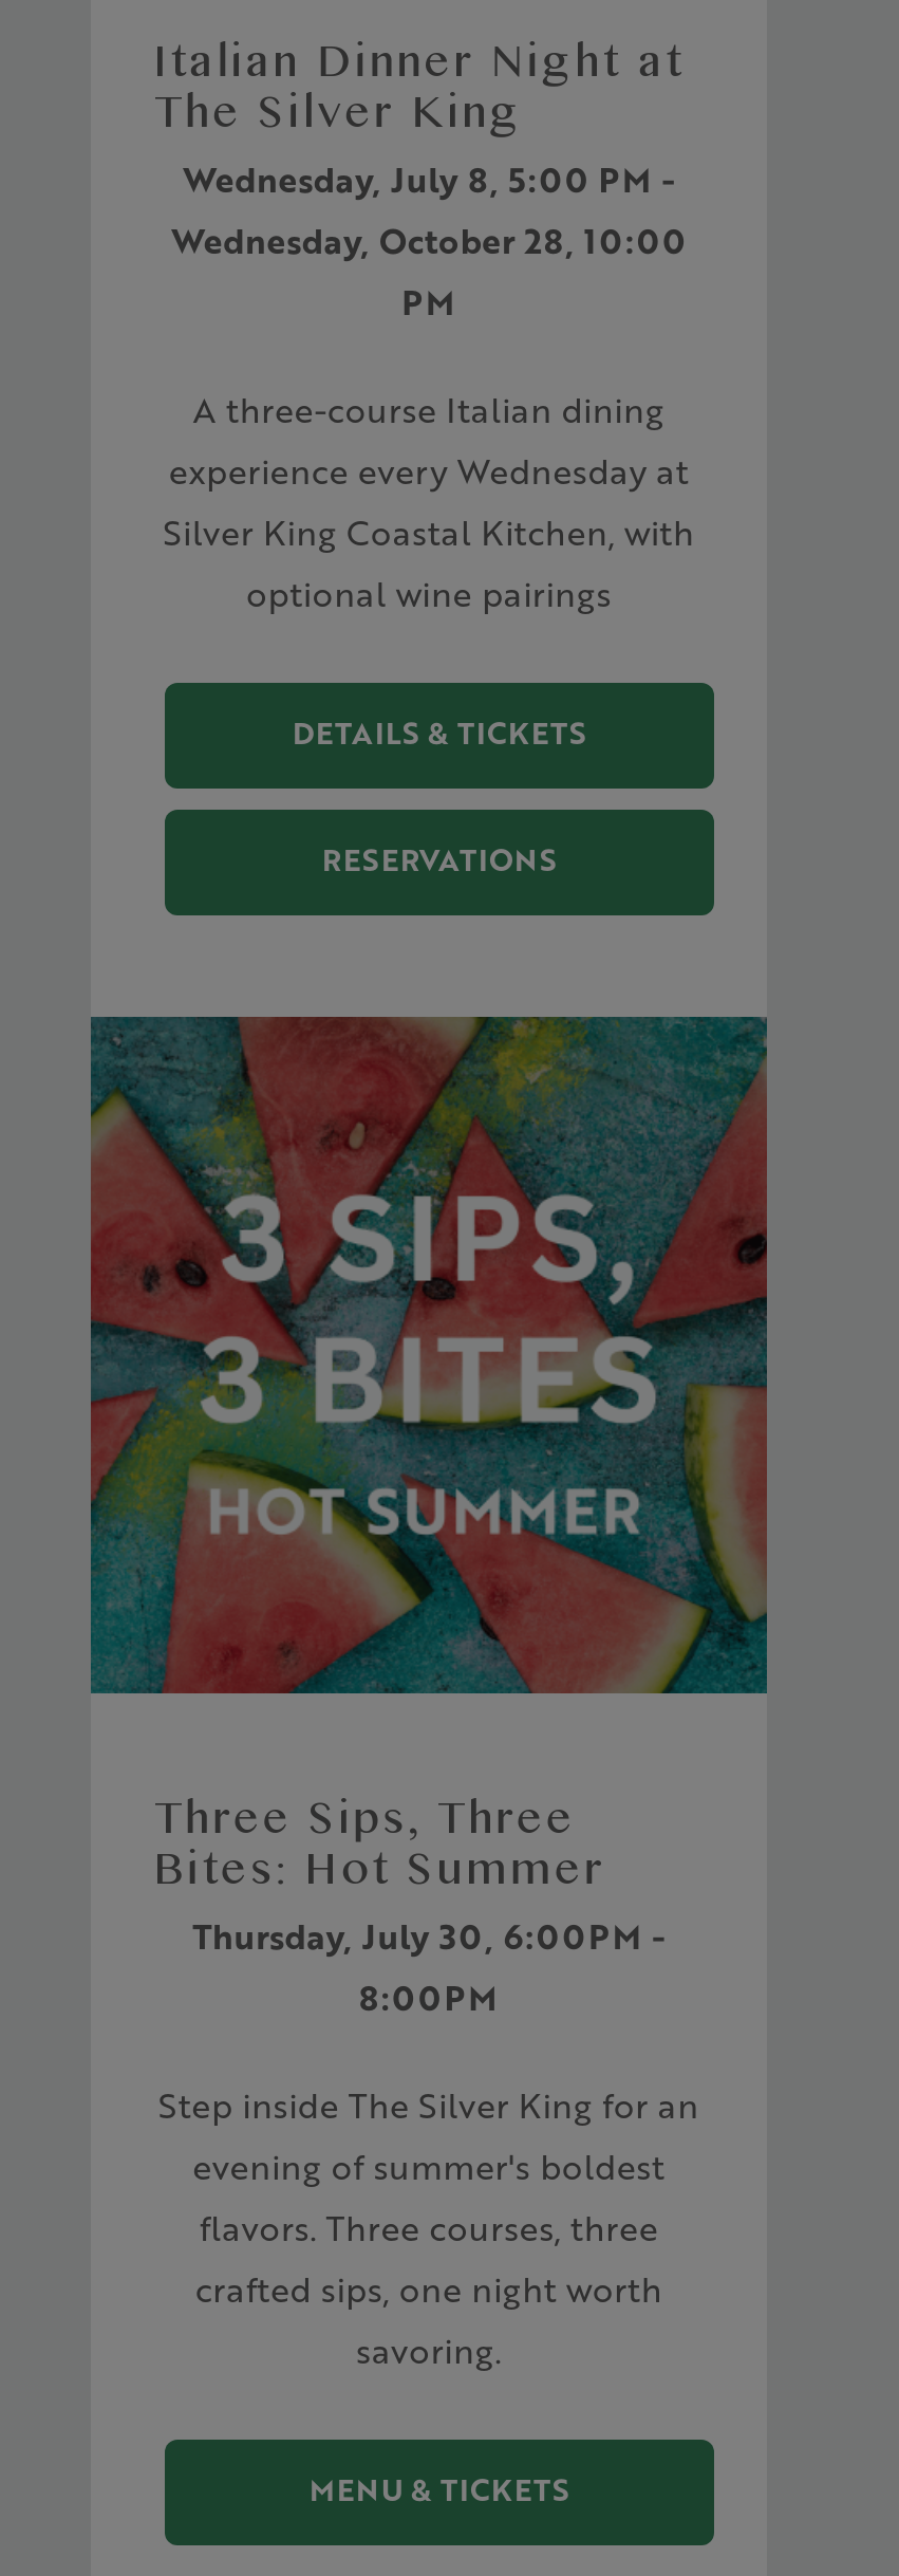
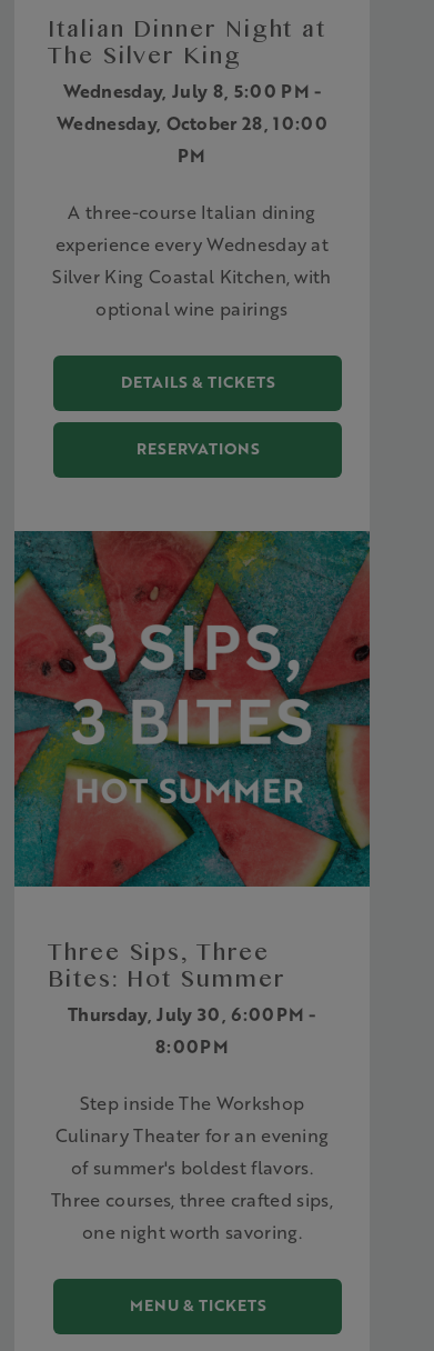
[158,2080,699,2374] Step inside The Silver King for an | evening of summer's boldest | flavors. Three courses, three | crafted sips, one night worth | savoring. -> [51,1090,333,1244] Step inside The Workshop | Culinary Theater for an evening | of summer's boldest flavors. | Three courses, three crafted sips, | one night worth savoring.

